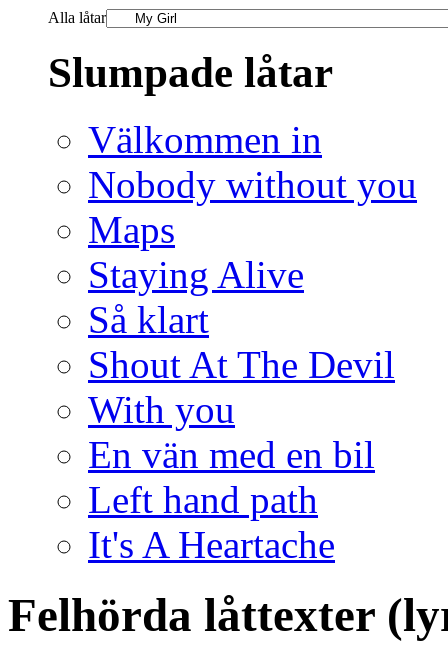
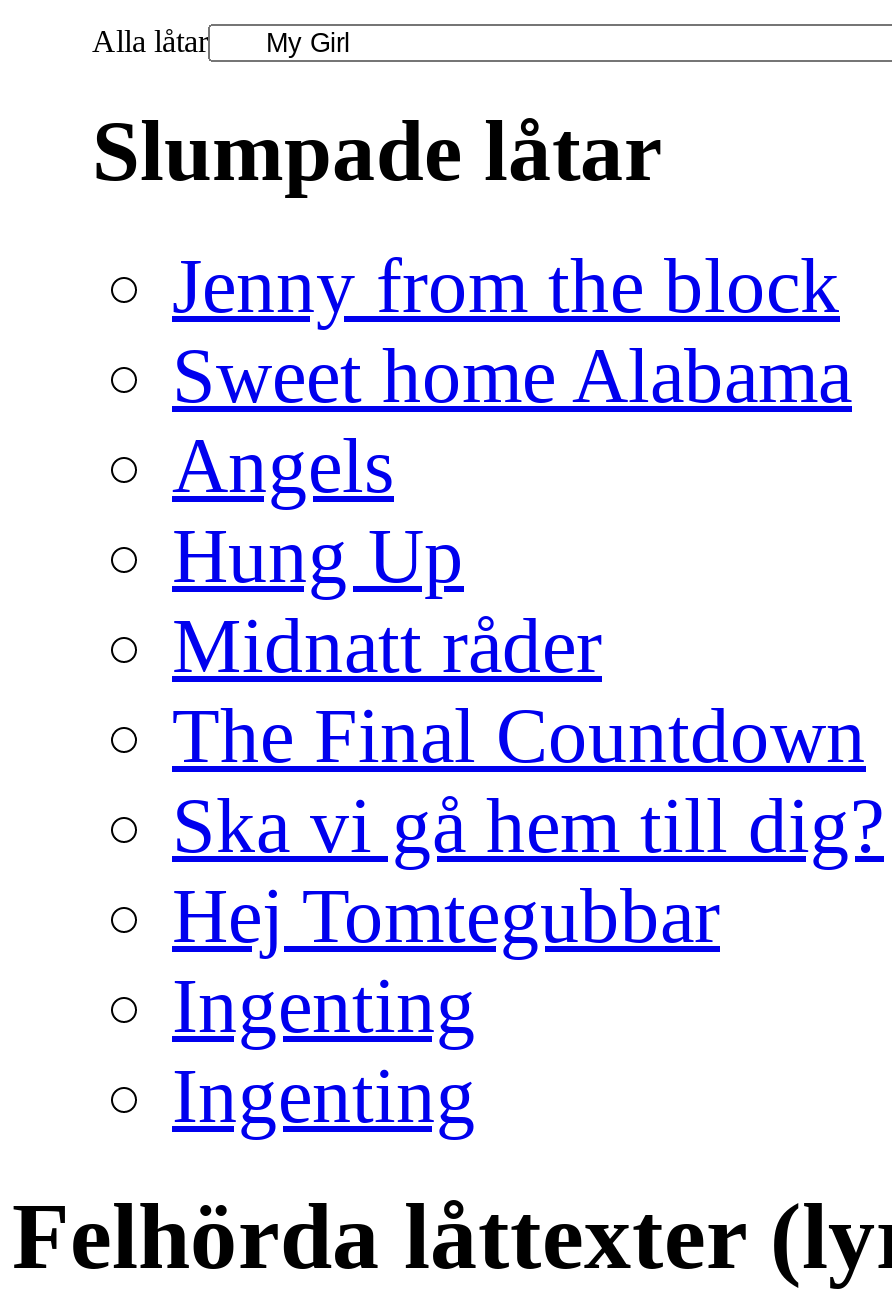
[88,117,417,565] Välkommen in | Nobody without you | Maps | Staying Alive | Så klart | Shout At The Devil | With you | En vän med en bil | Left hand path | It's A Heartache -> [172,241,884,1137] Jenny from the block | Sweet home Alabama | Angels | Hung Up | Midnatt råder | The Final Countdown | Ska vi gå hem till dig? | Hej Tomtegubbar | Ingenting | Ingenting

